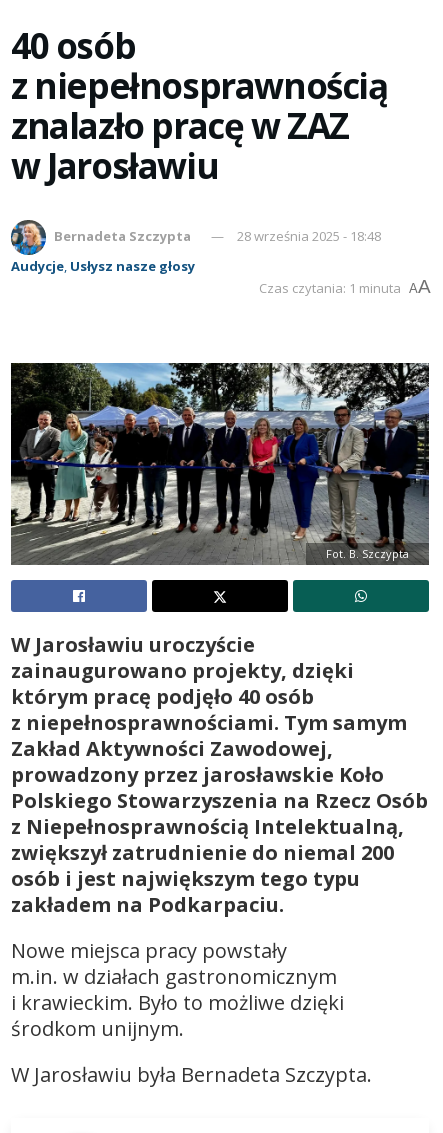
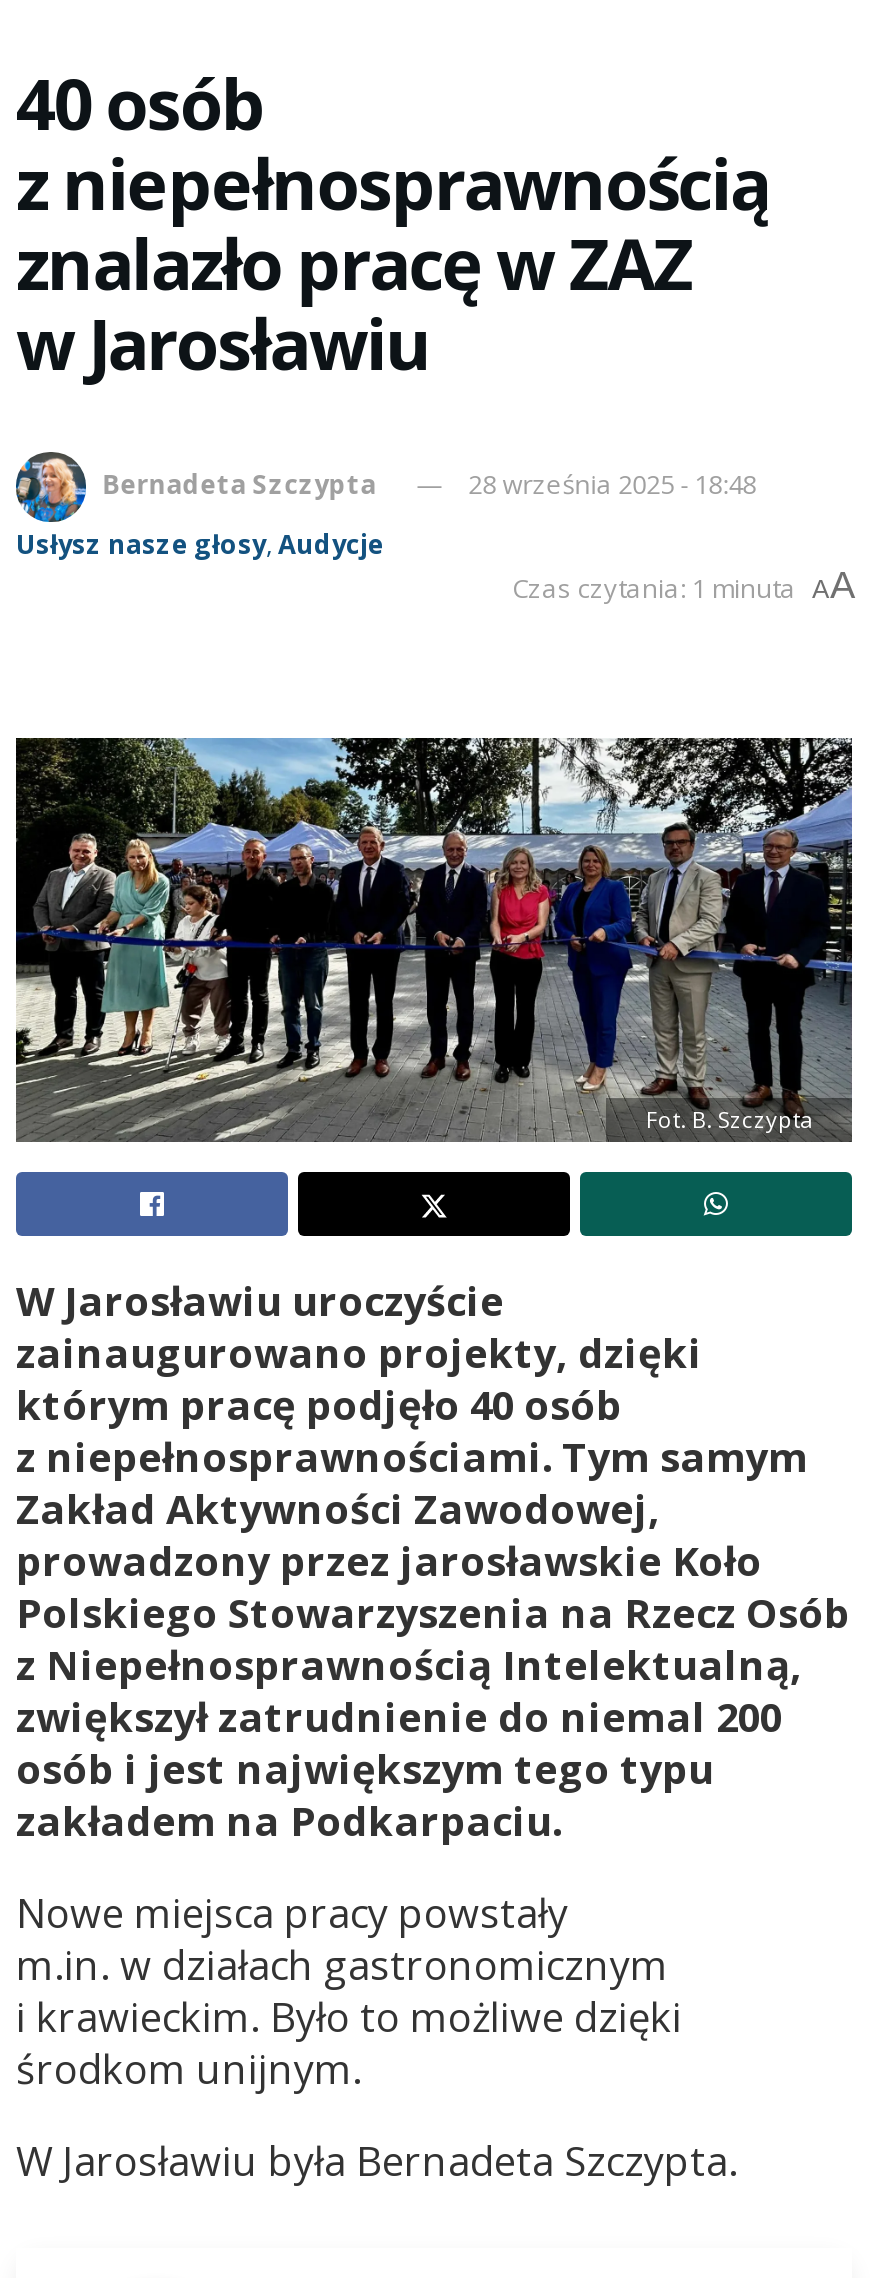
[11,257,195,275] Audycje, Usłysz nasze głosy -> [16,526,384,562] Usłysz nasze głosy, Audycje

